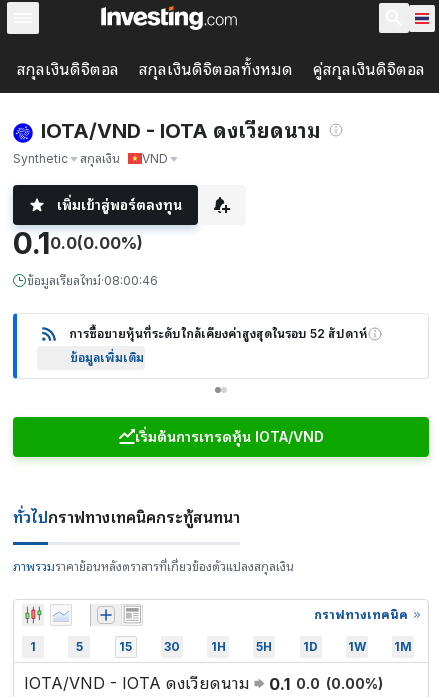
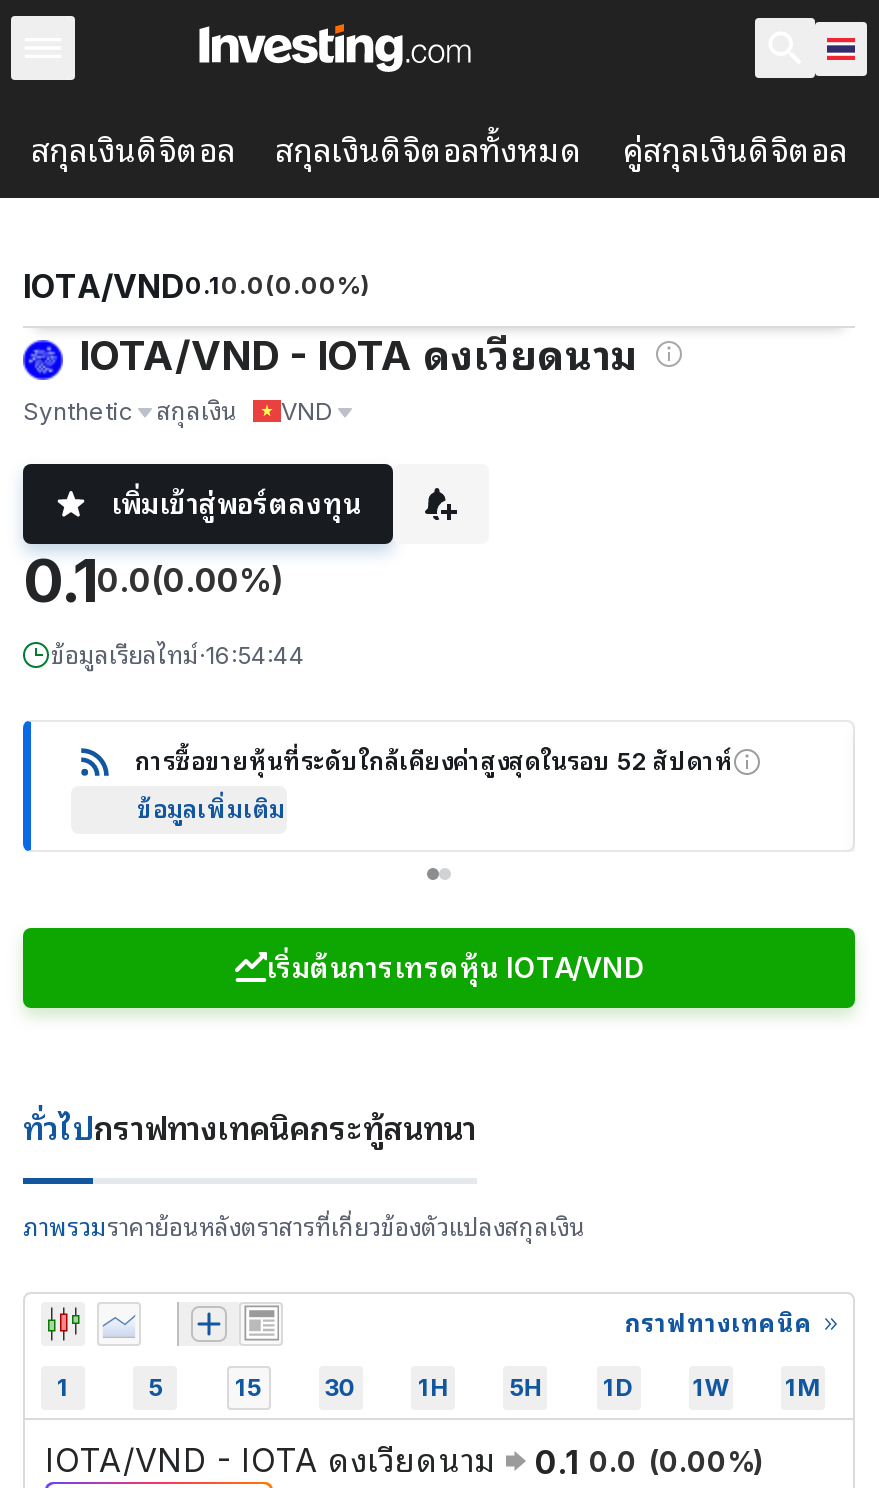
none -> [23,266,371,306] IOTA/VND0.10.0(0.00%)
[27,273,158,288] ข้อมูลเรียลไทม์·08:00:46 -> [51,640,305,670] ข้อมูลเรียลไทม์·16:54:44

